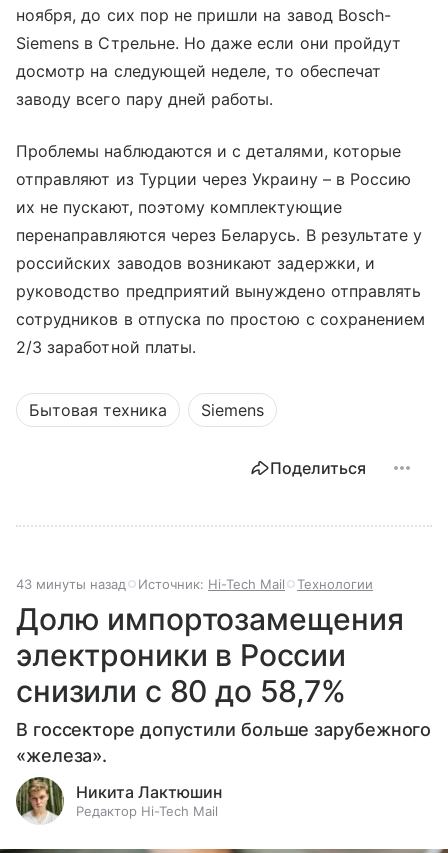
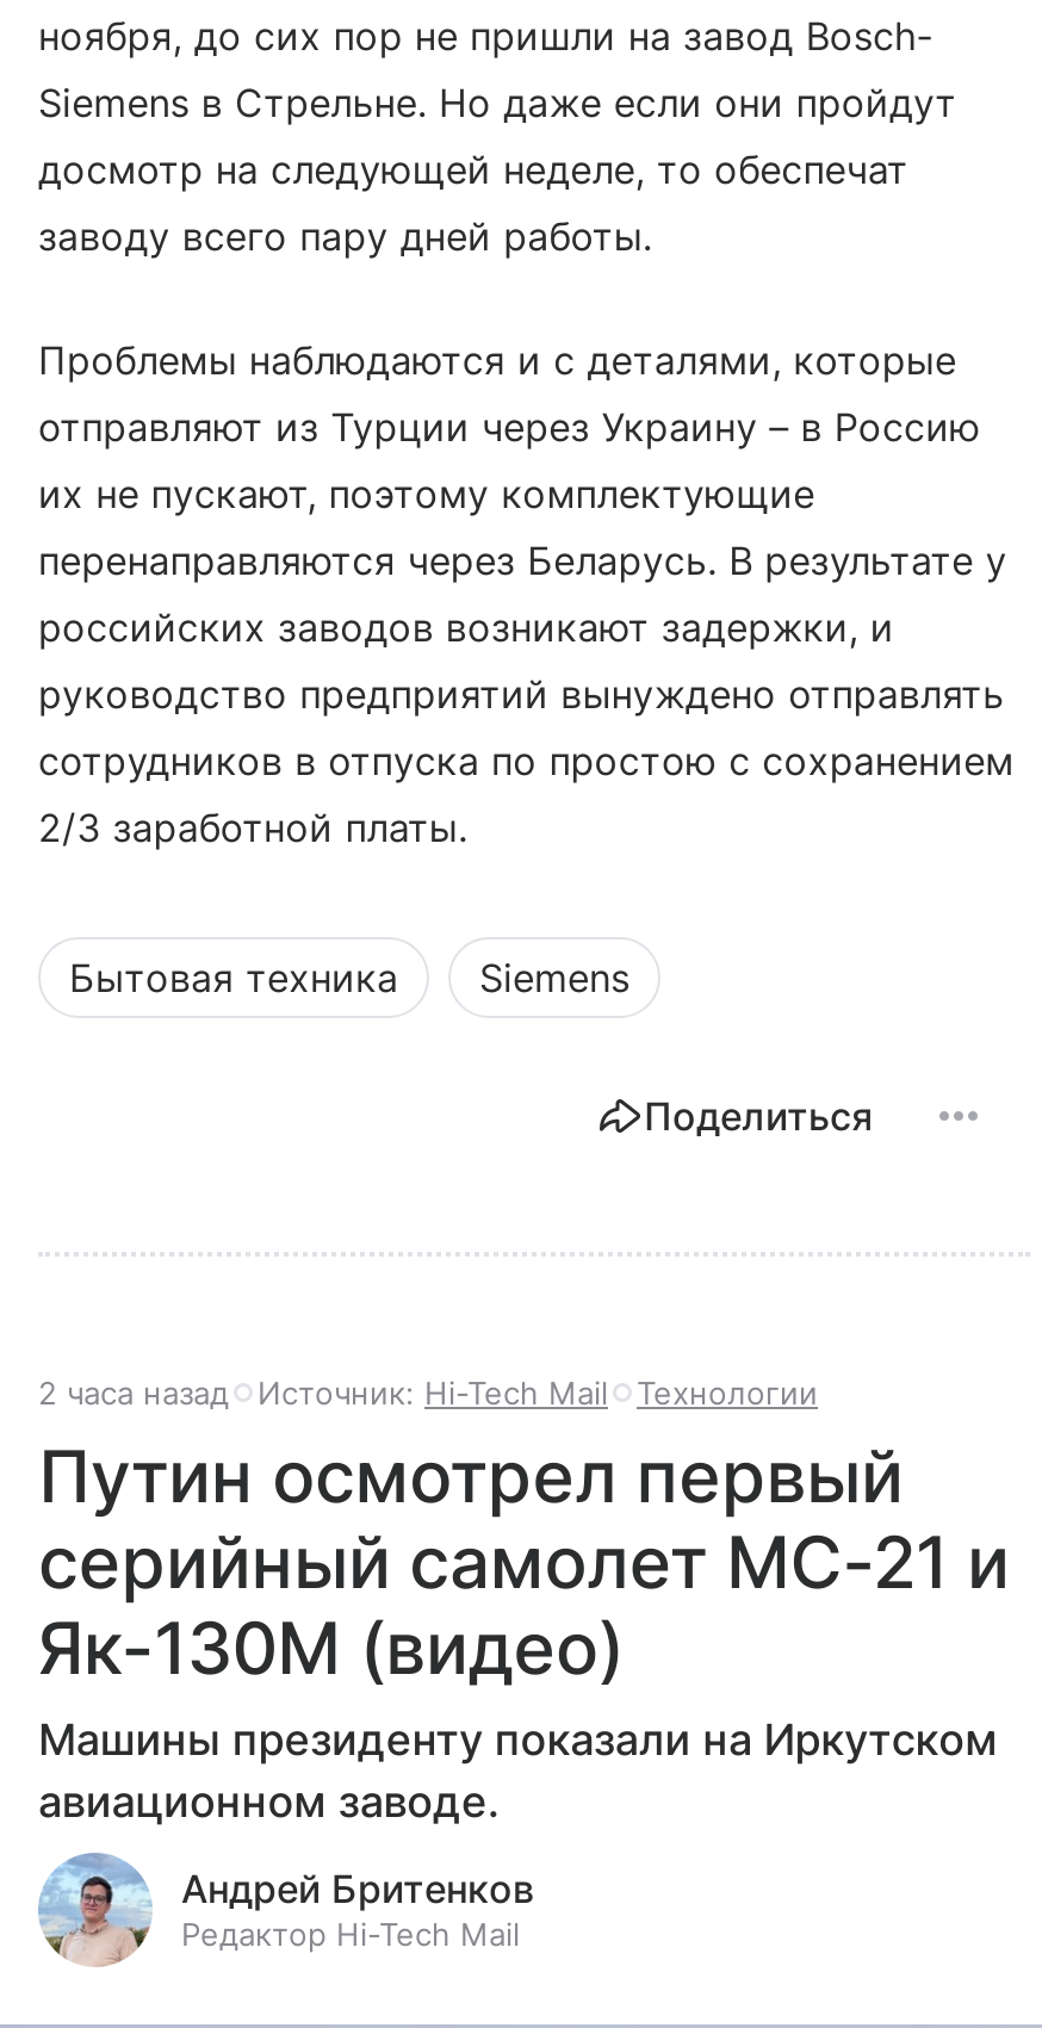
[16,576,373,592] 43 минуты назад Источник: Hi-Tech Mail Технологии -> [38,1373,818,1411] 2 часа назад Источник: Hi-Tech Mail Технологии
[16,601,431,766] Долю импортозамещения | электроники в России | снизили с 80 до 58,7% | В госсекторе допустили больше зарубежного | «железа». -> [38,1432,1010,1826] Путин осмотрел первый | серийный самолет МС-21 и | Як-130М (видео) | Машины президенту показали на Иркутском | авиационном заводе.
[15,776,222,823] [image] | Никита Лактюшин -> [36,1850,534,1965] [image] | Андрей Бритенков

